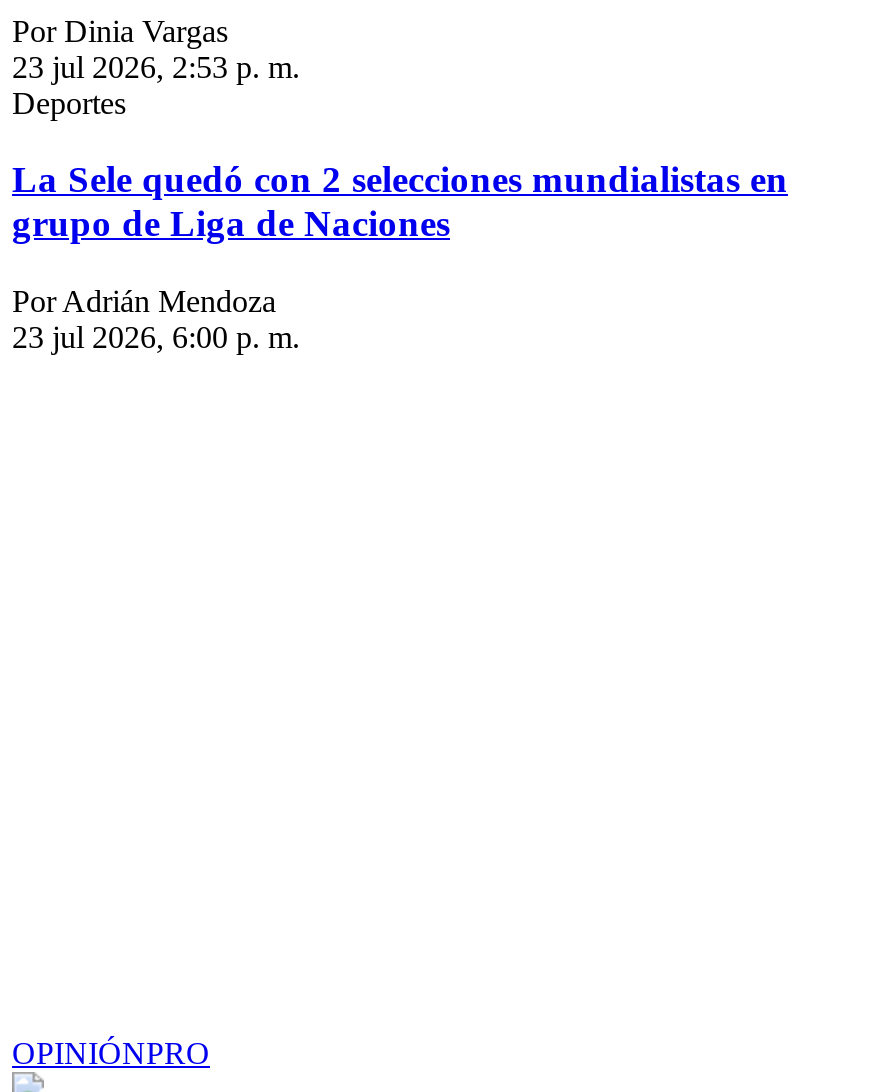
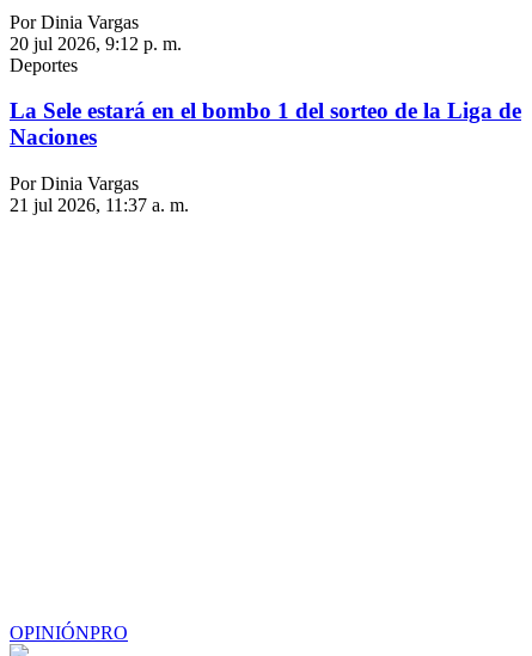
[12,49,300,83] 23 jul 2026, 2:53 p. m. -> [10,33,182,53] 20 jul 2026, 9:12 p. m.
[12,159,788,245] La Sele quedó con 2 selecciones mundialistas en | grupo de Liga de Naciones -> [10,98,521,150] La Sele estará en el bombo 1 del sorteo de la Liga de | Naciones
[12,284,300,354] Por Adrián Mendoza | 23 jul 2026, 6:00 p. m. -> [10,173,189,215] Por Dinia Vargas | 21 jul 2026, 11:37 a. m.

